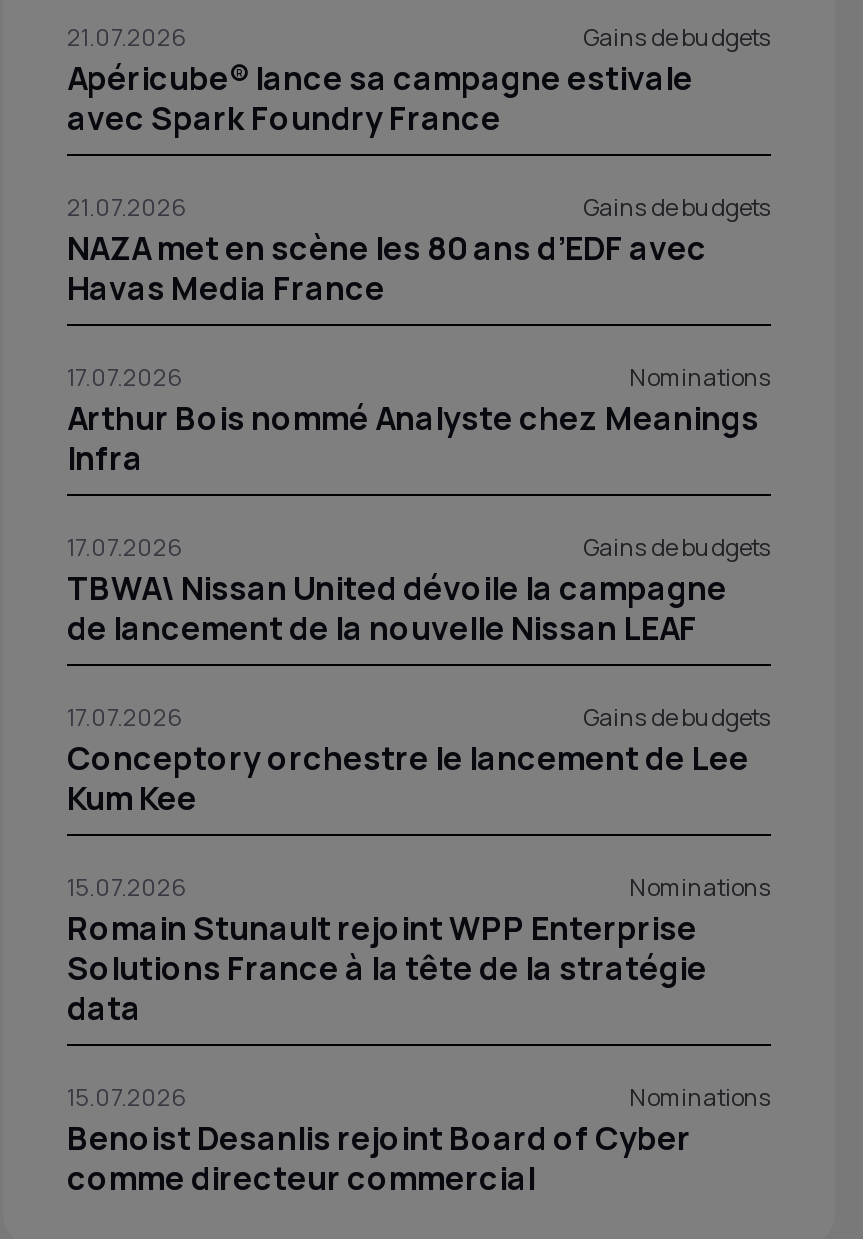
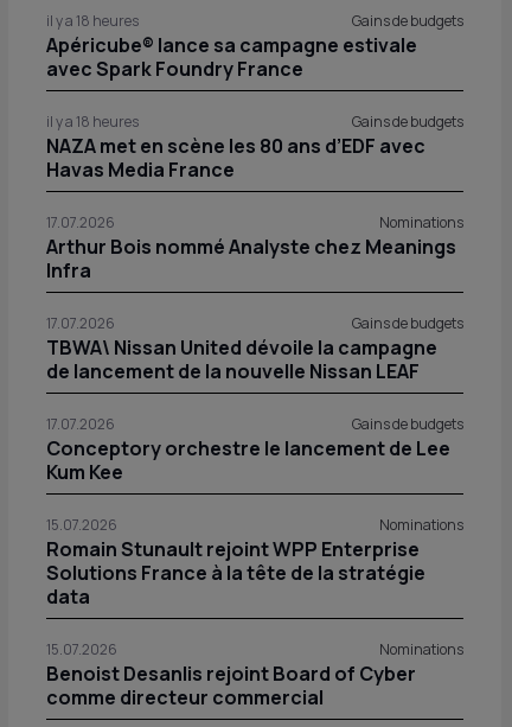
[67,19,187,53] 21.07.2026 -> [46,11,139,31] il y a 18 heures
[67,189,187,223] 21.07.2026 -> [46,111,139,132] il y a 18 heures

